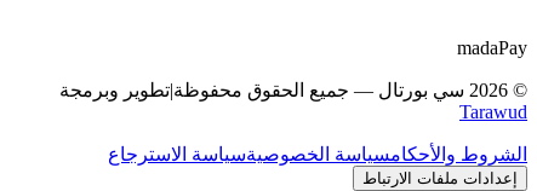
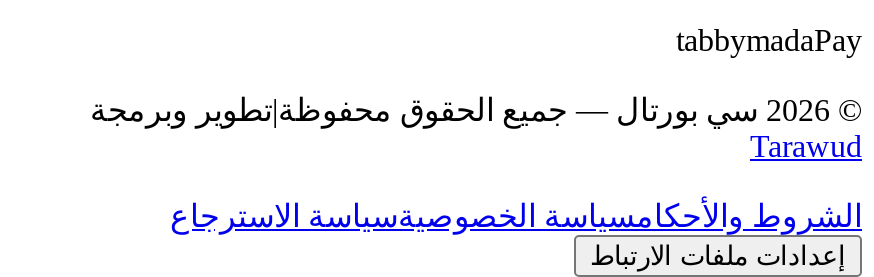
none -> [676,24,746,58] tabby

